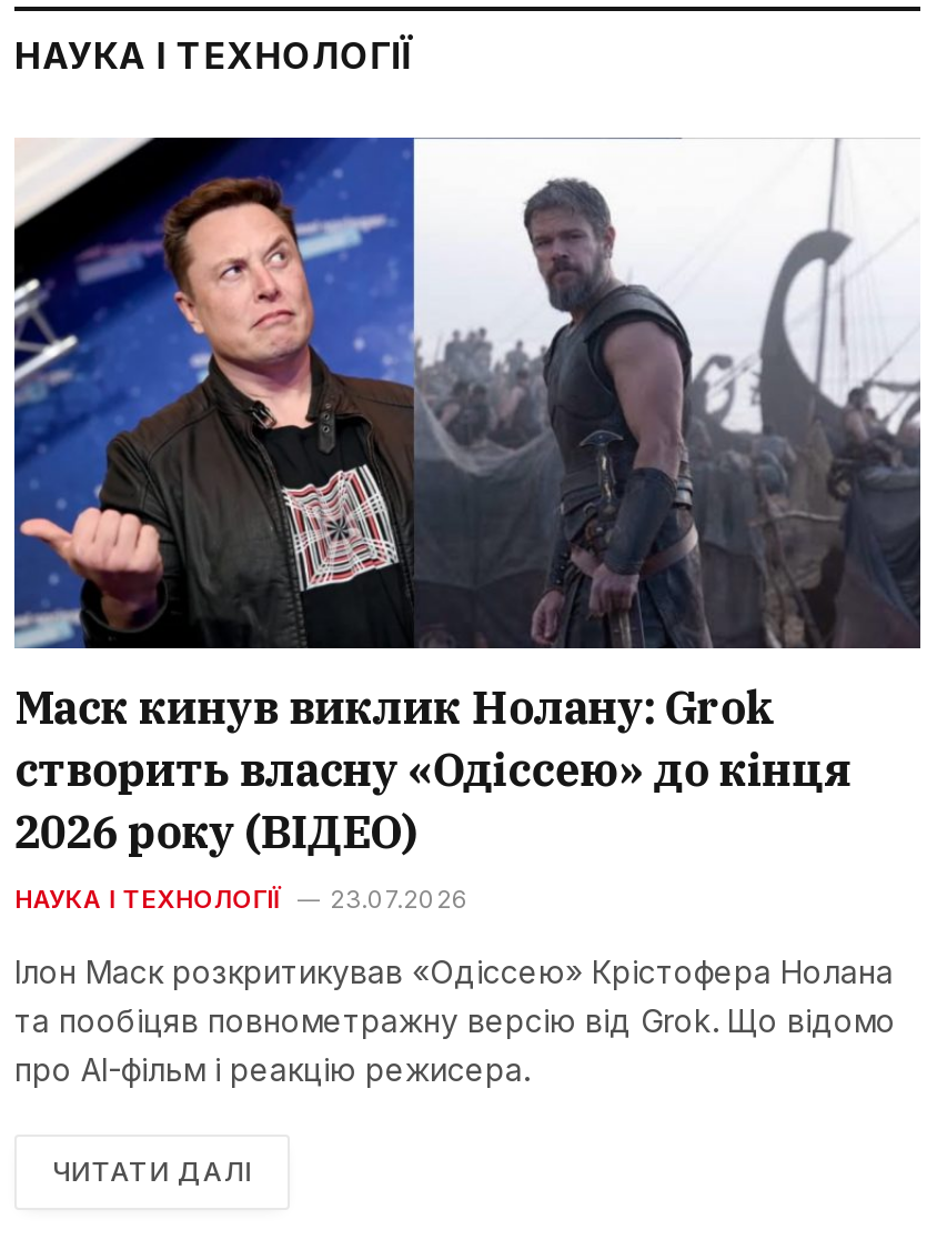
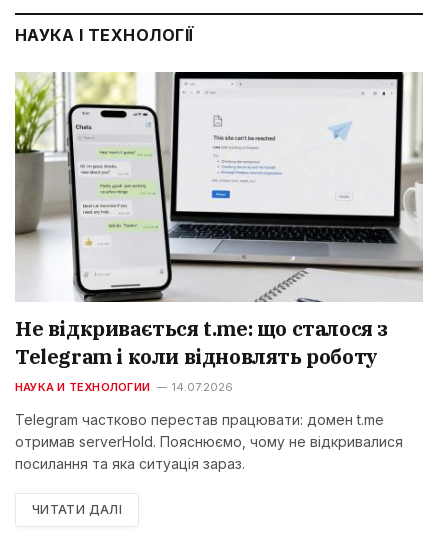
[12,135,923,914] [image] | Маск кинув виклик Нолану: Grok | створить власну «Одіссею» до кінця | 2026 року (ВІДЕО) | НАУКА І ТЕХНОЛОГІЇ | 23.07.2026 -> [14,71,423,394] [image] | Не відкривається t.me: що сталося з | Telegram і коли відновлять роботу | НАУКА И ТЕХНОЛОГИИ | 14.07.2026
[14,952,896,1087] Ілон Маск розкритикував «Одіссею» Крістофера Нолана | та пообіцяв повнометражну версію від Grok. Що відомо | про AI-фільм і реакцію режисера. -> [15,411,403,472] Telegram частково перестав працювати: домен t.me | отримав serverHold. Пояснюємо, чому не відкривалися | посилання та яка ситуація зараз.

